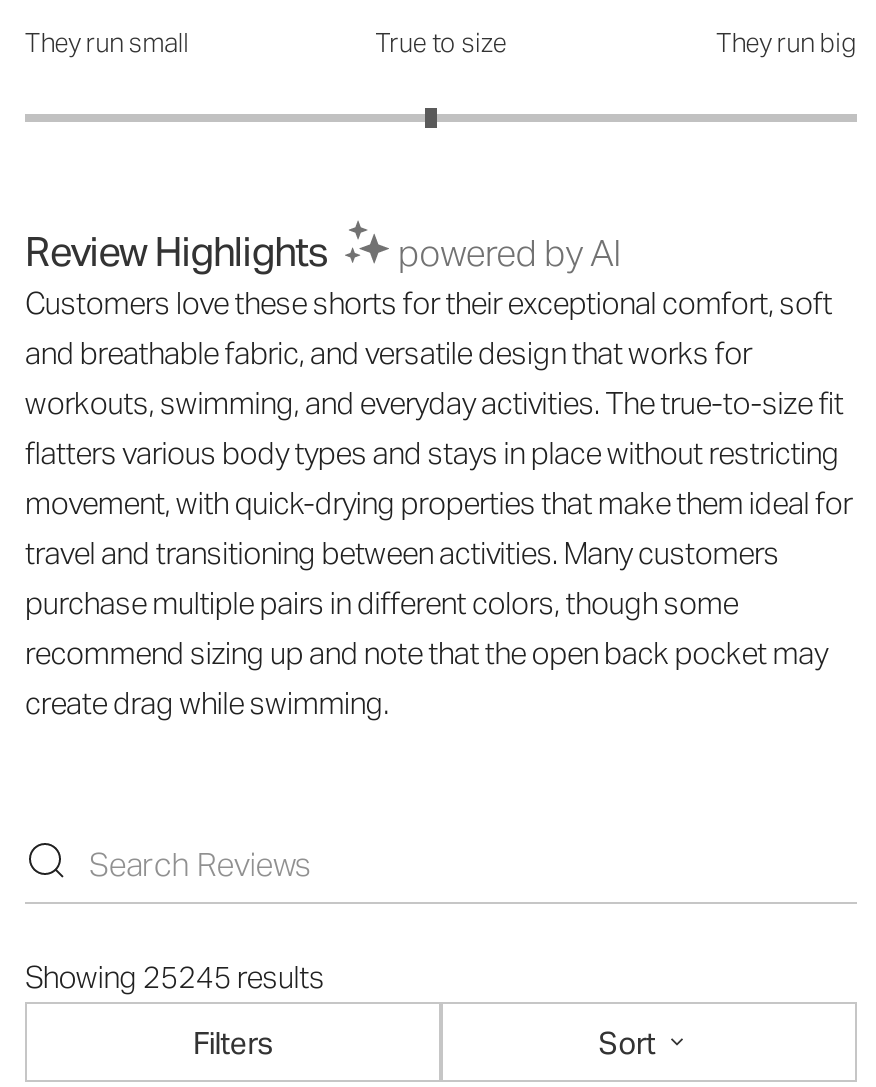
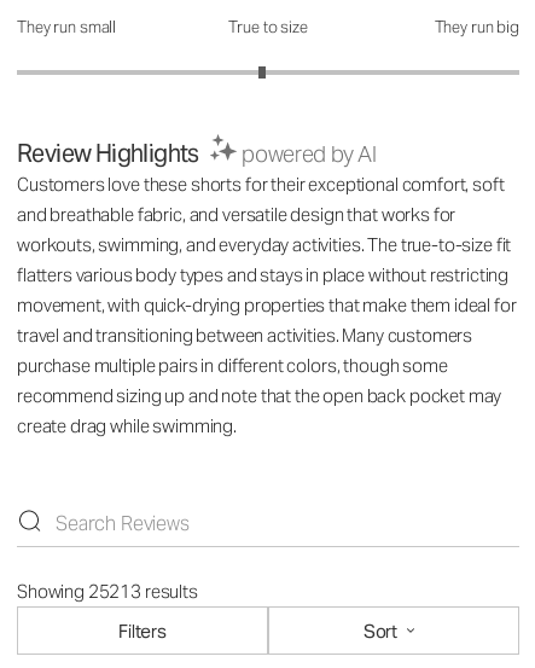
[25,958,325,996] Showing 25245 results -> [17,580,198,603] Showing 25213 results

